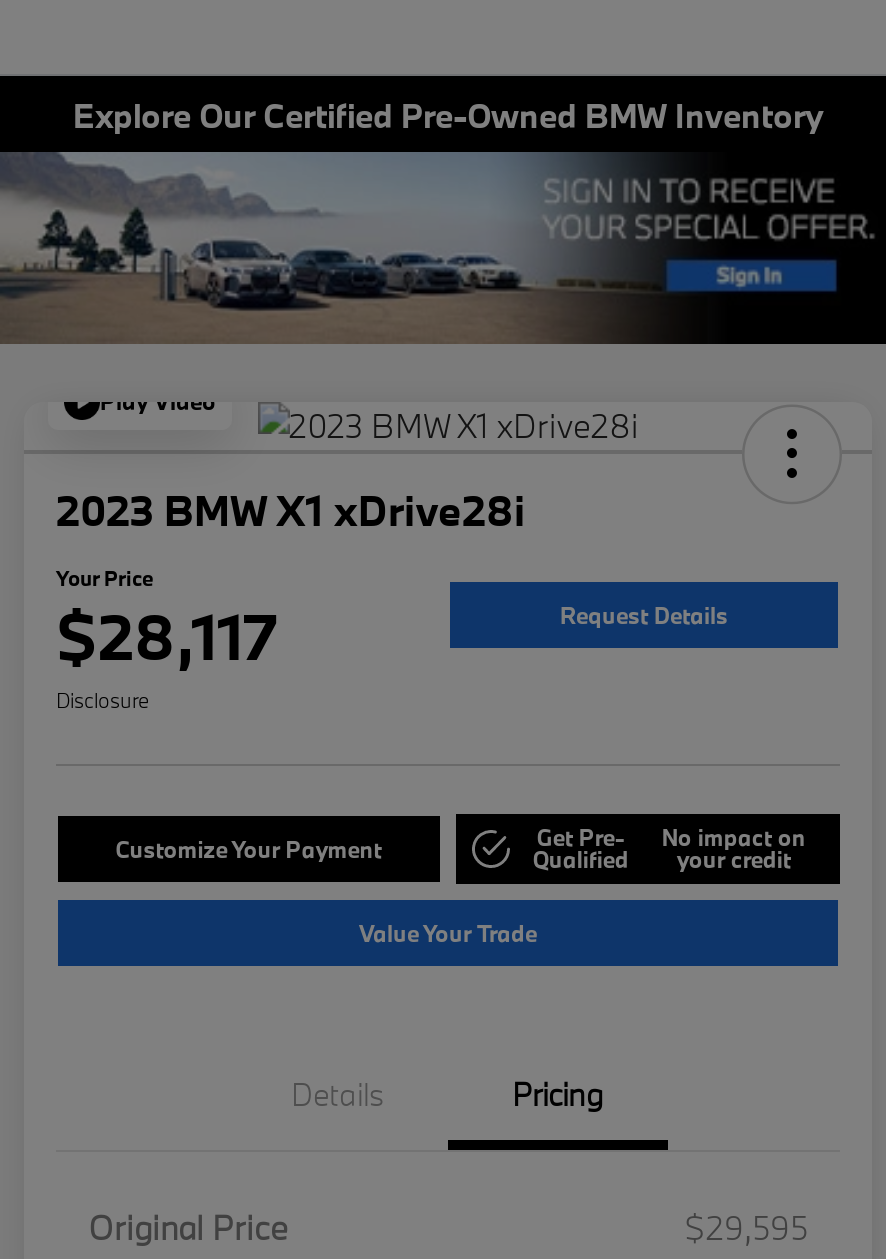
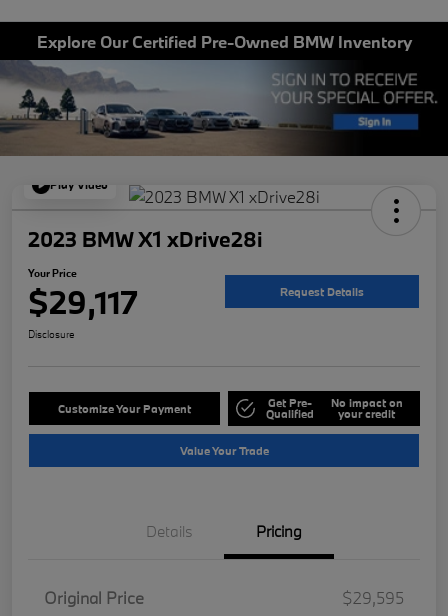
[56,596,276,676] $28,117 -> [28,282,137,322] $29,117

